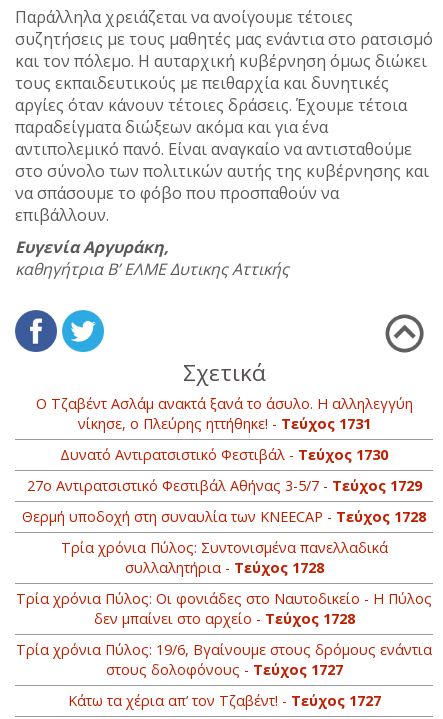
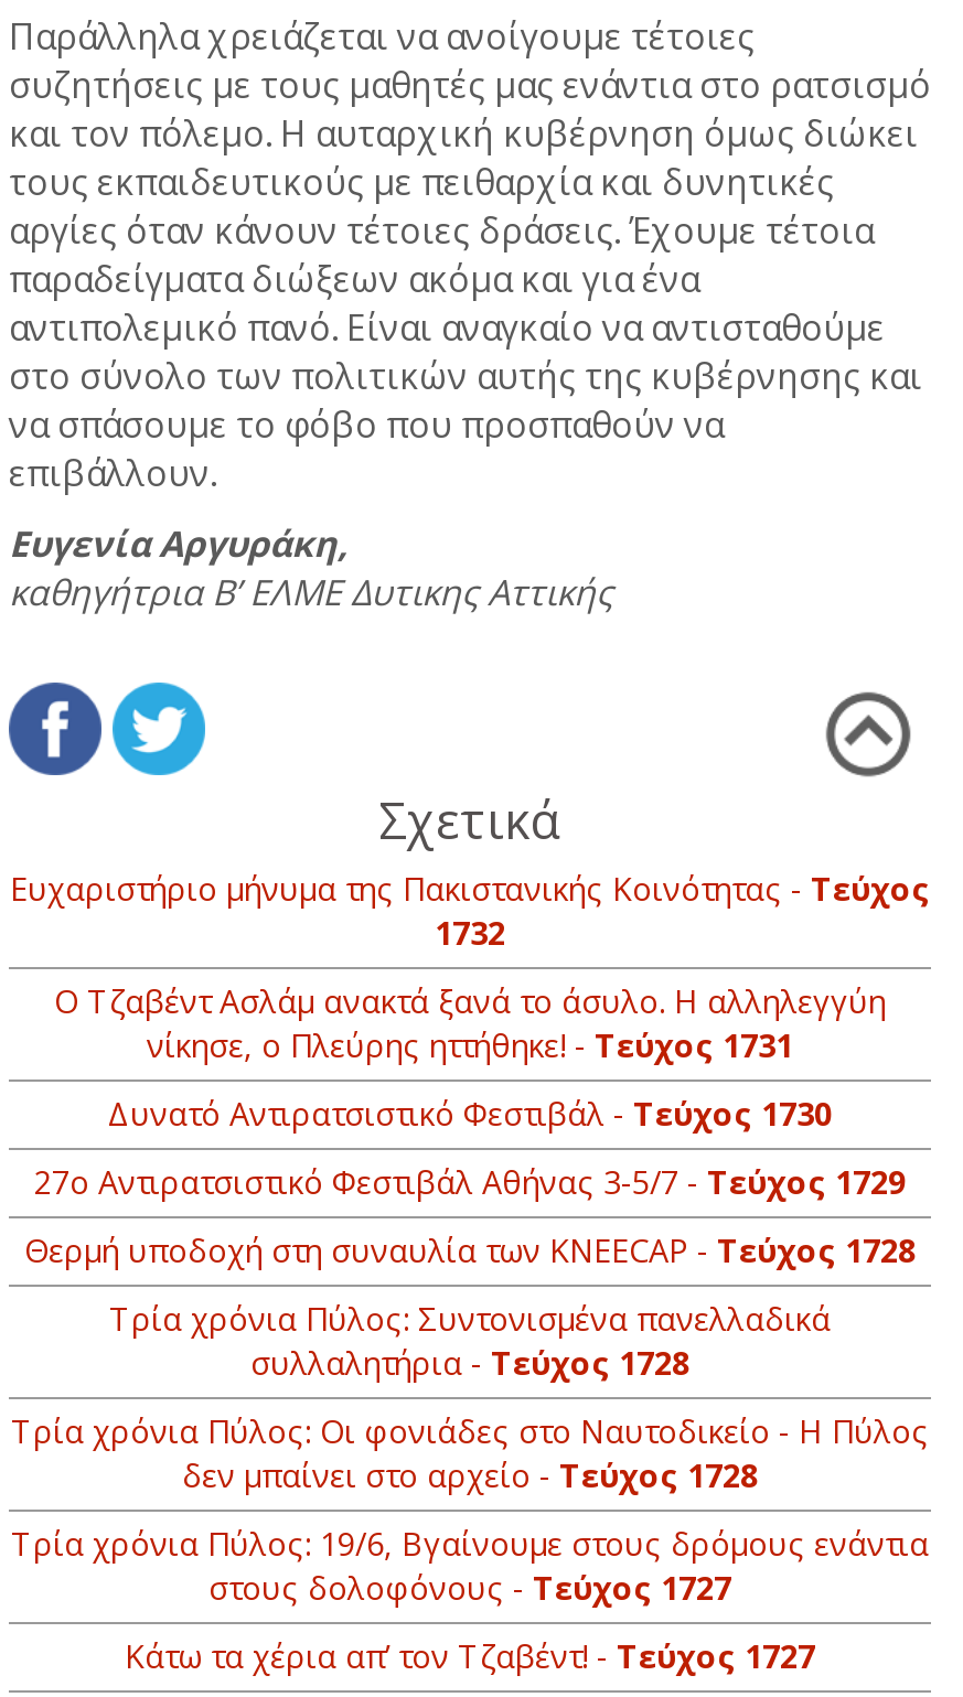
none -> [10,869,930,955] Ευχαριστήριο μήνυμα της Πακιστανικής Κοινότητας - Τεύχος | 1732

